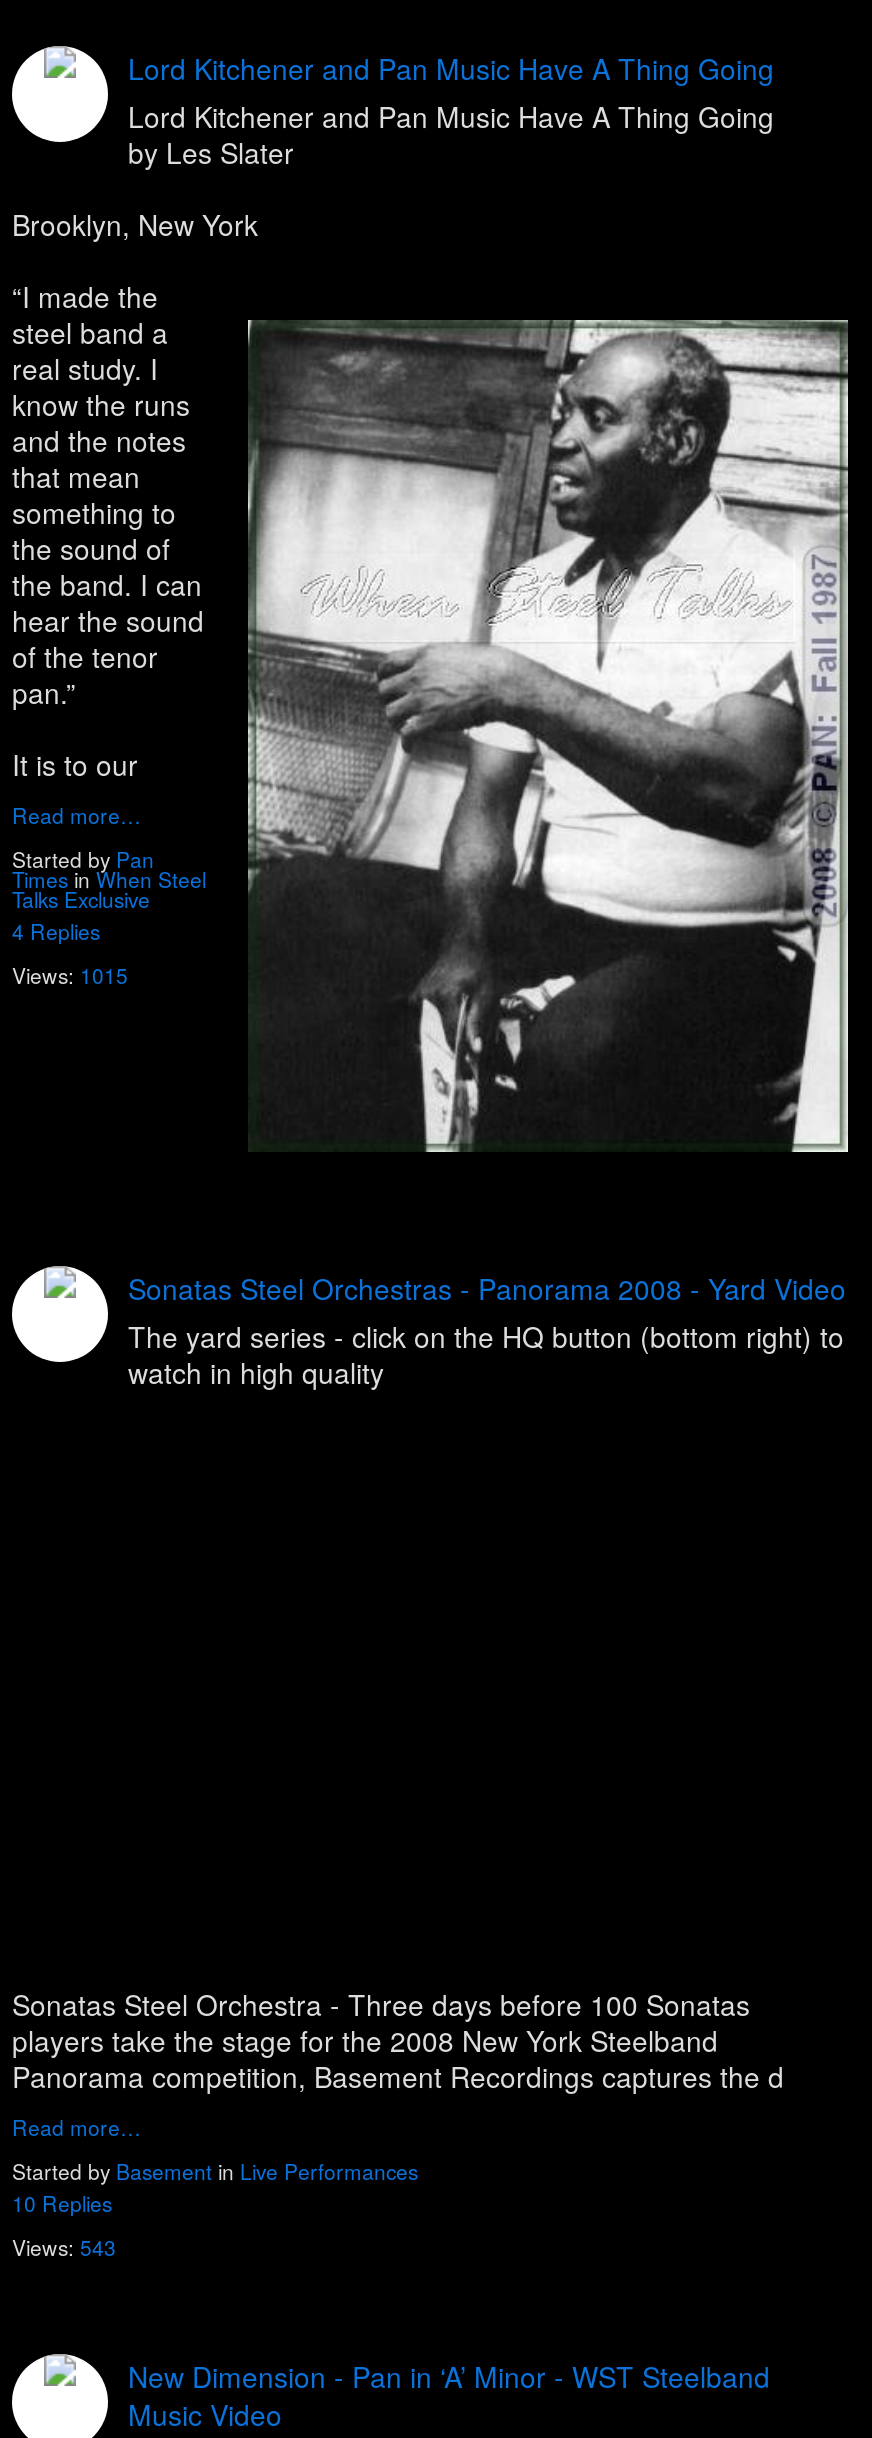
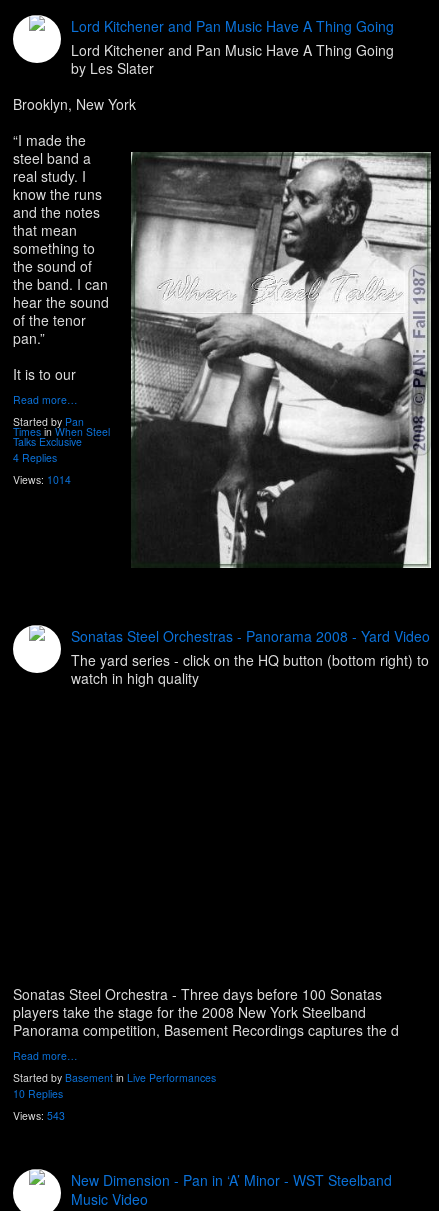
[12,961,128,991] Views: 1015 -> [13,472,71,487] Views: 1014

